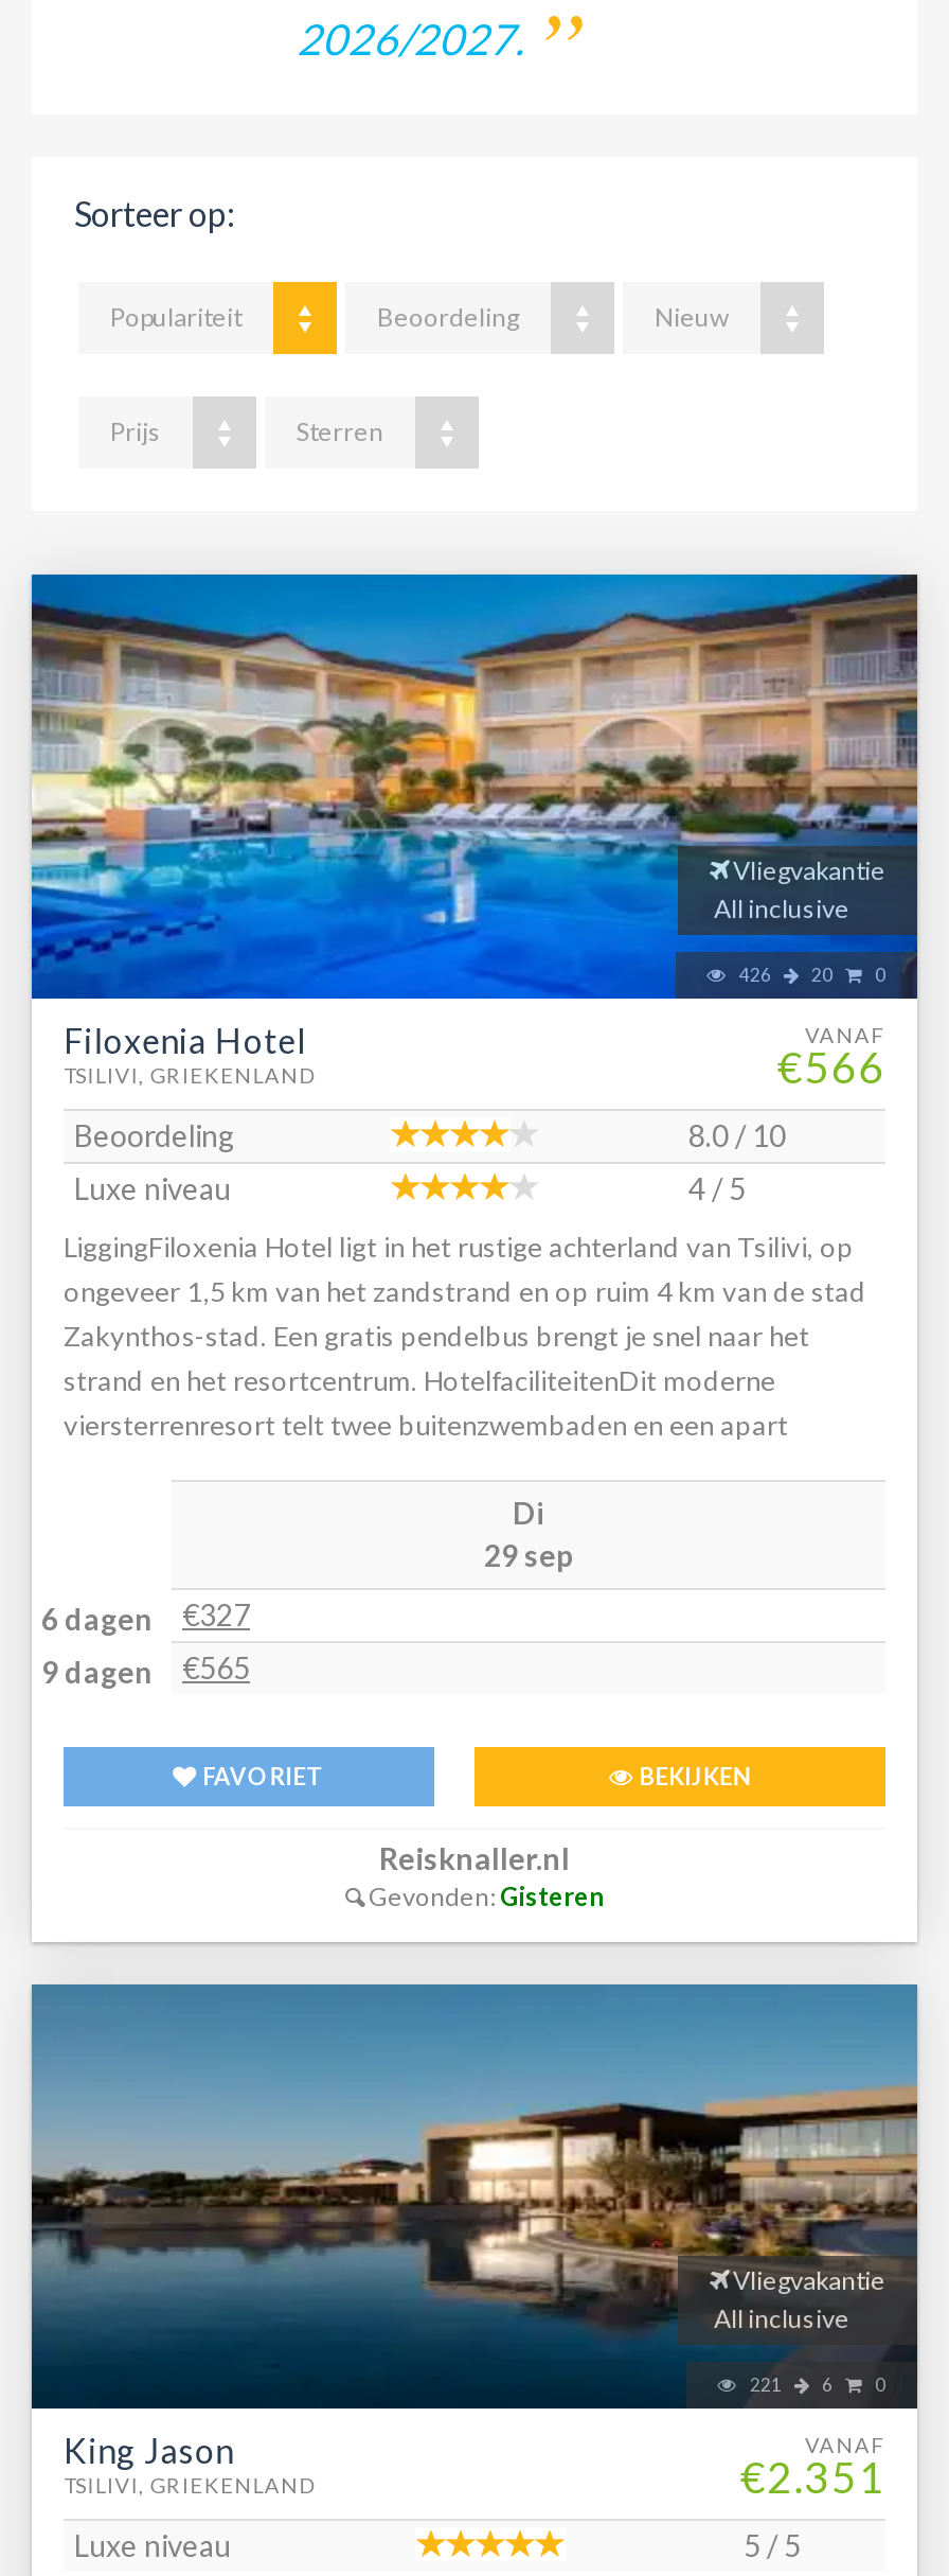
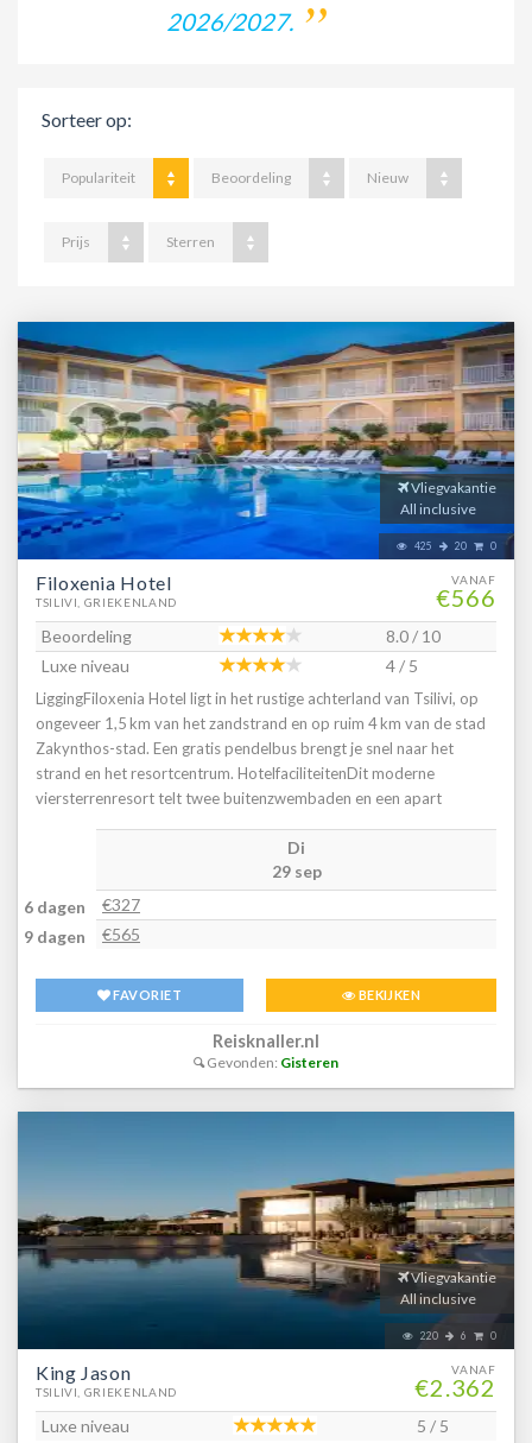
[727,965,885,986] 426 20 0 -> [407,540,496,552] 425 20 0
[737,2375,885,2396] 221 6 0 -> [413,1330,496,1342] 220 6 0
[740,2451,885,2502] €2.351 -> [415,1373,496,1401] €2.362

